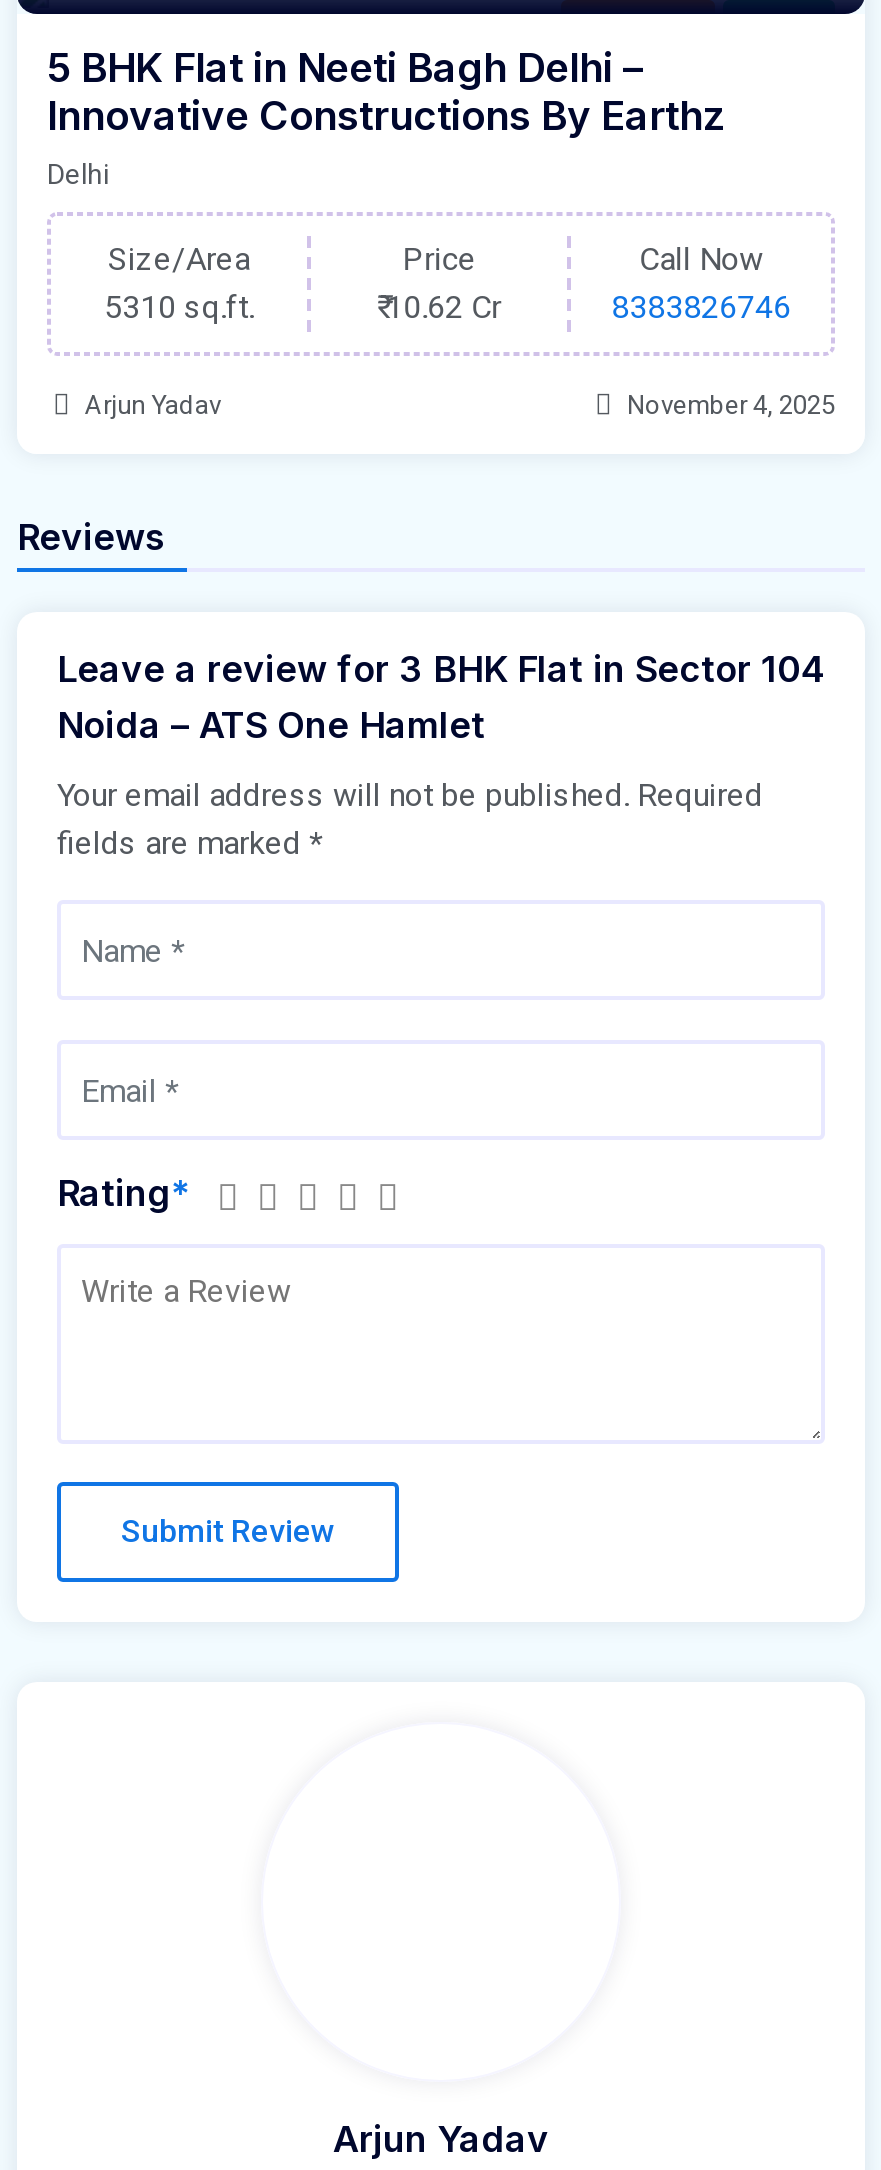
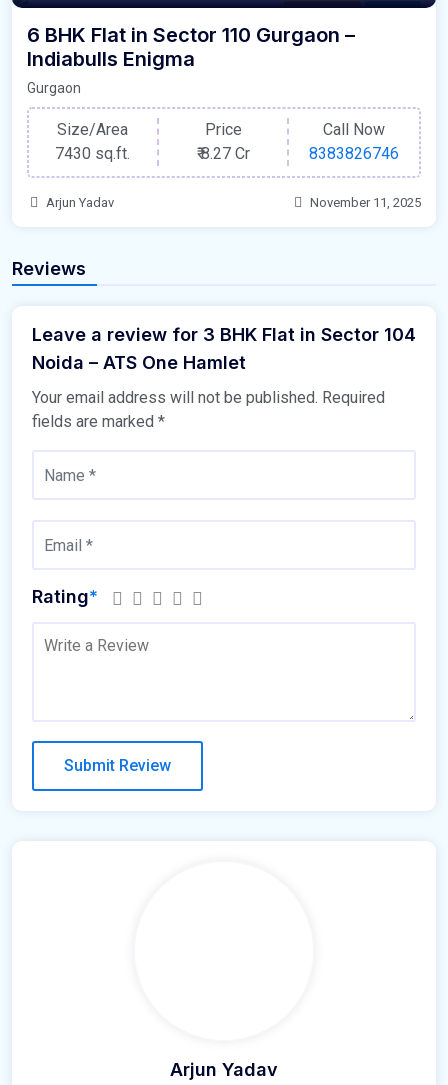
[47,45,725,191] 5 BHK Flat in Neeti Bagh Delhi – | Innovative Constructions By Earthz | Delhi -> [27,23,355,96] 6 BHK Flat in Sector 110 Gurgaon – | Indiabulls Enigma | Gurgaon
[104,289,254,327] 5310 sq.ft. -> [55,144,130,163] 7430 sq.ft.
[377,289,501,327] ₹10.62 Cr -> [197,144,250,163] ₹8.27 Cr
[627,390,835,420] November 4, 2025 -> [310,195,421,210] November 11, 2025

